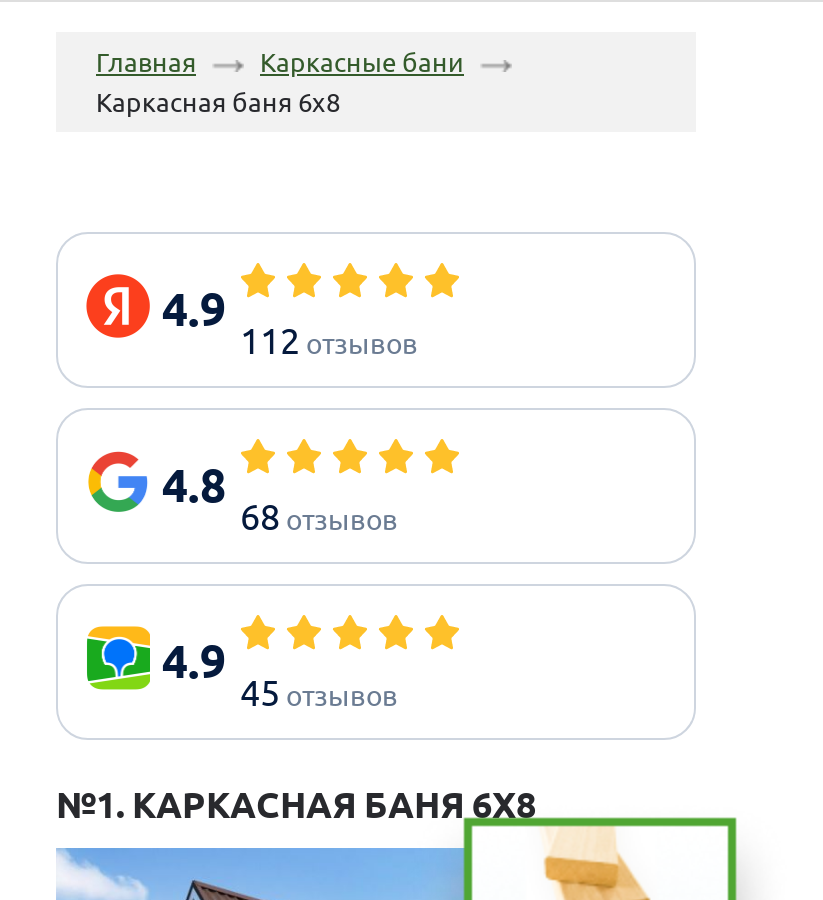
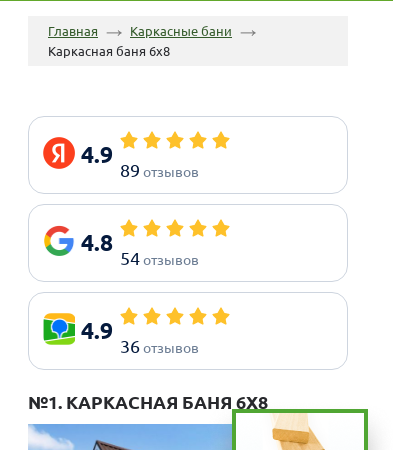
[240,318,418,360] 112 отзывов -> [120,159,199,180] 89 отзывов
[240,494,398,536] 68 отзывов -> [120,247,199,268] 54 отзывов
[240,670,398,712] 45 отзывов -> [120,335,199,356] 36 отзывов

